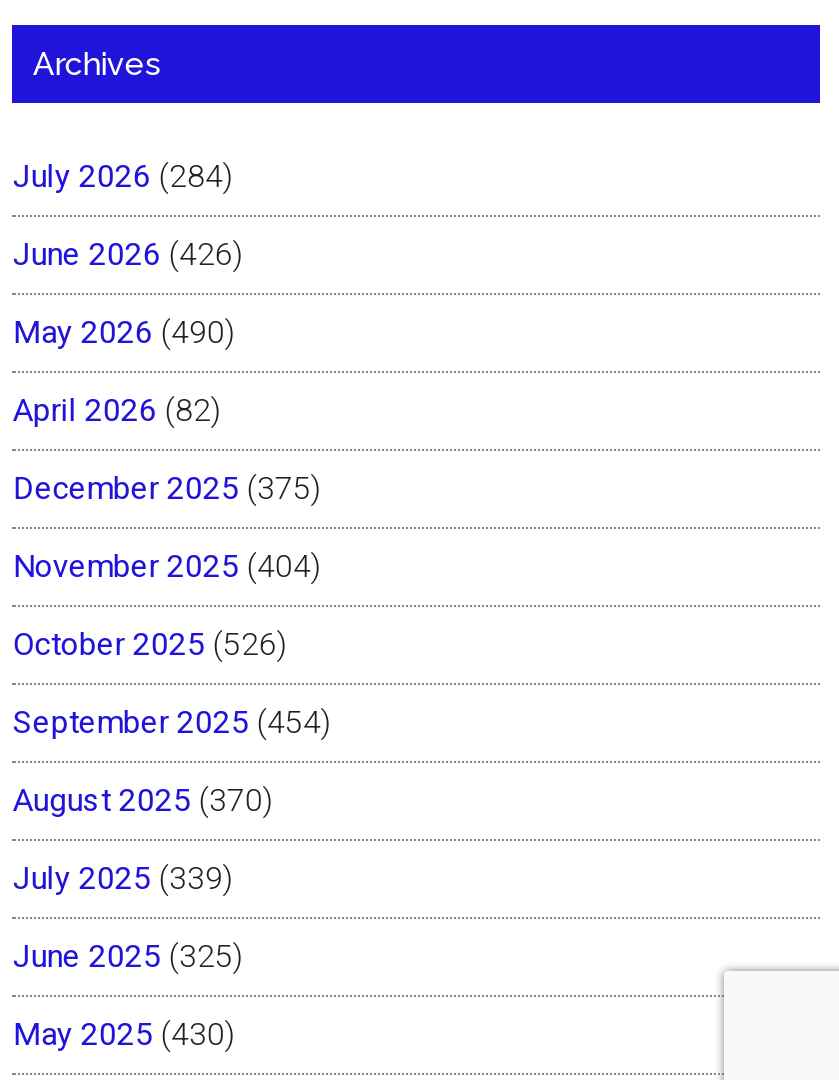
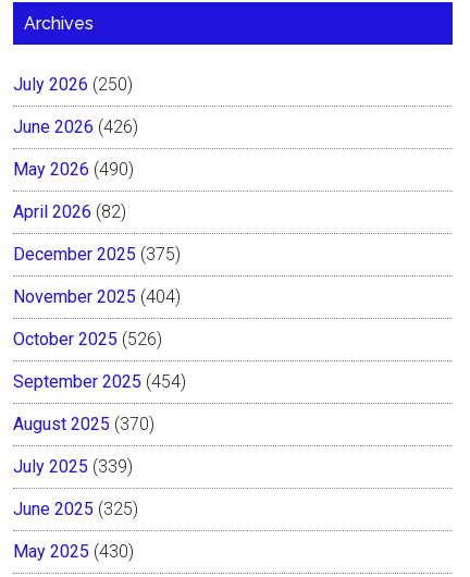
[13,157,233,195] July 2026 (284) -> [13,74,133,95] July 2026 (250)

